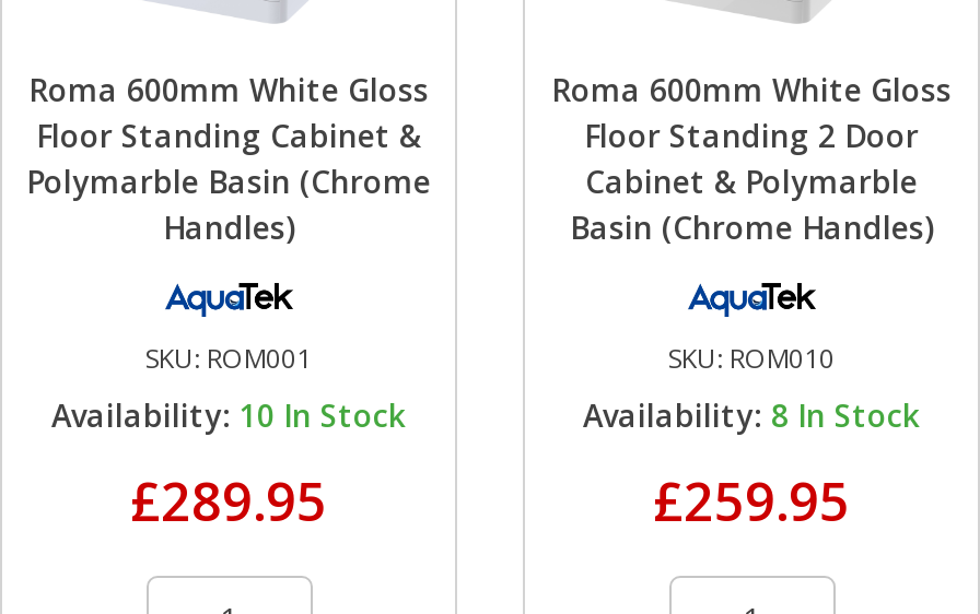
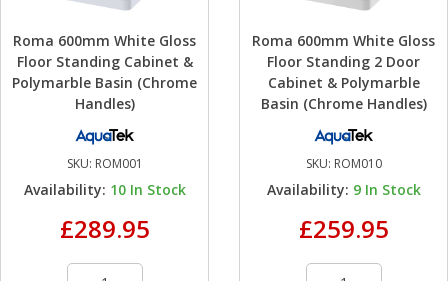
[583,394,920,435] Availability: 8 In Stock -> [266,180,420,199] Availability: 9 In Stock

